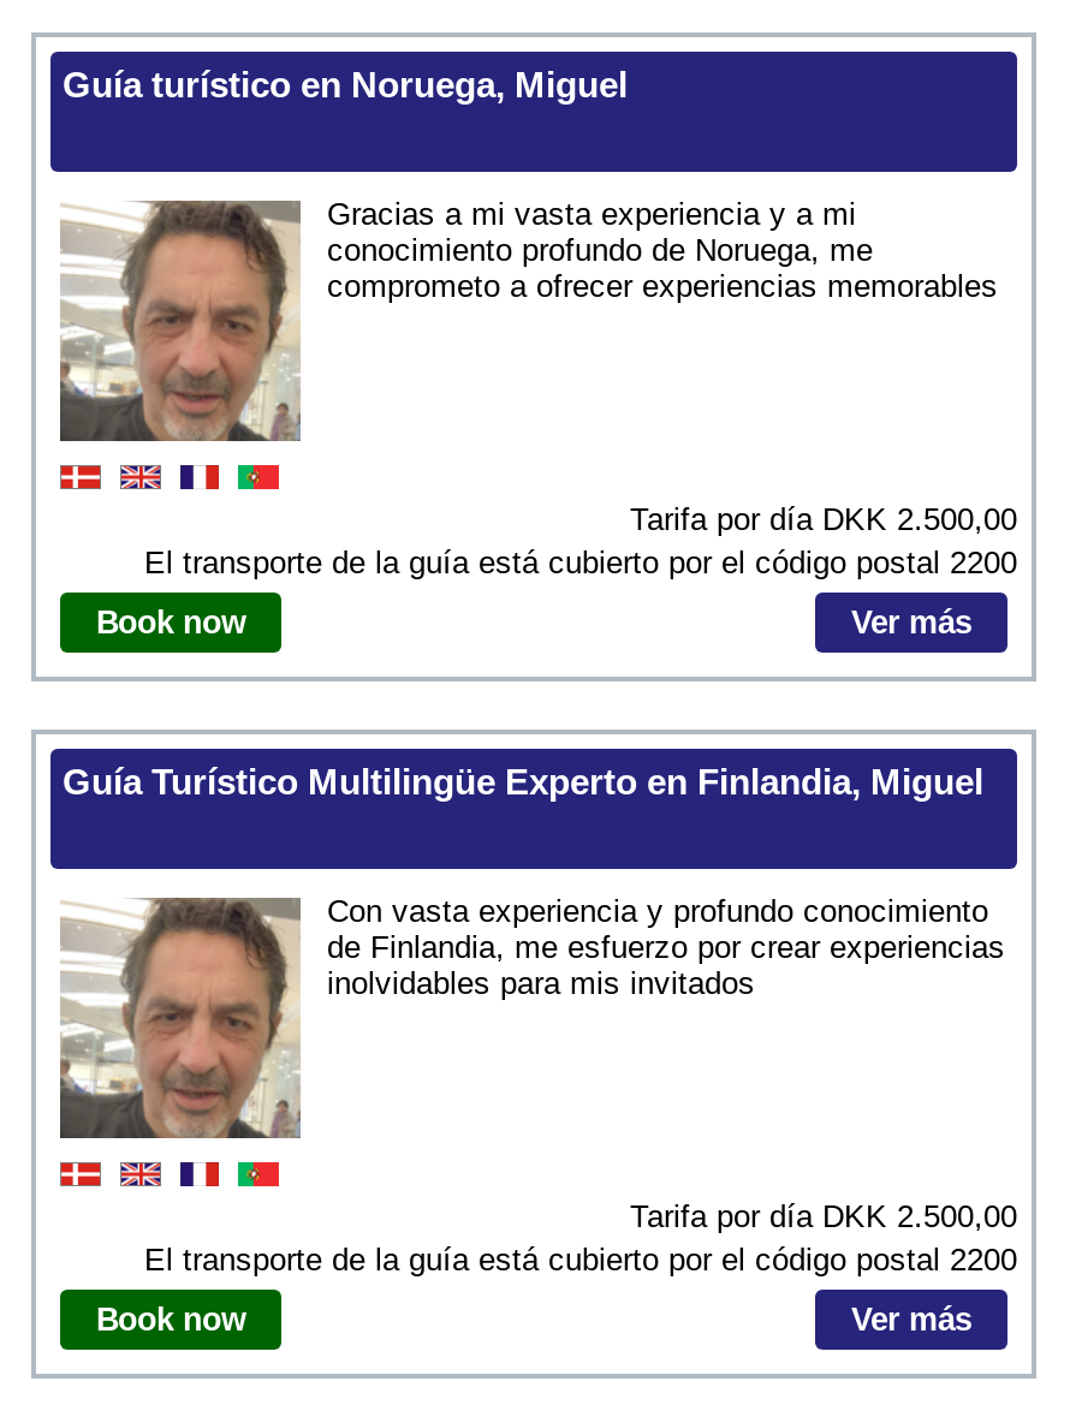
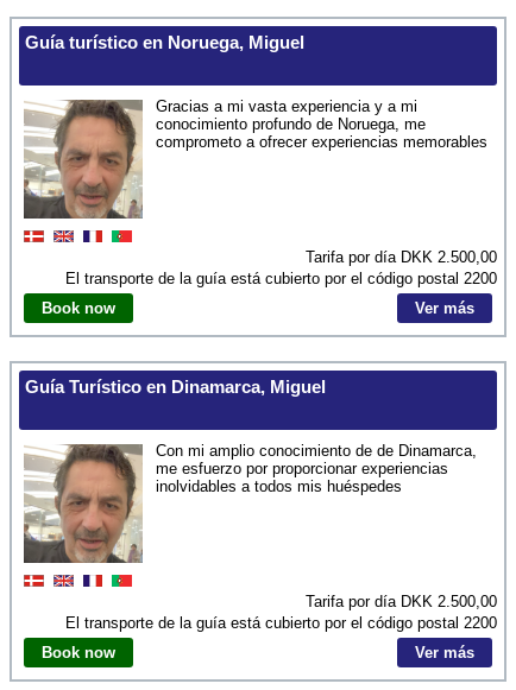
[63,761,983,802] Guía Turístico Multilingüe Experto en Finlandia, Miguel -> [25,376,326,397] Guía Turístico en Dinamarca, Miguel
[327,893,1005,1001] Con vasta experiencia y profundo conocimiento | de Finlandia, me esfuerzo por crear experiencias | inolvidables para mis invitados -> [156,442,477,495] Con mi amplio conocimiento de de Dinamarca, | me esfuerzo por proporcionar experiencias | inolvidables a todos mis huéspedes

